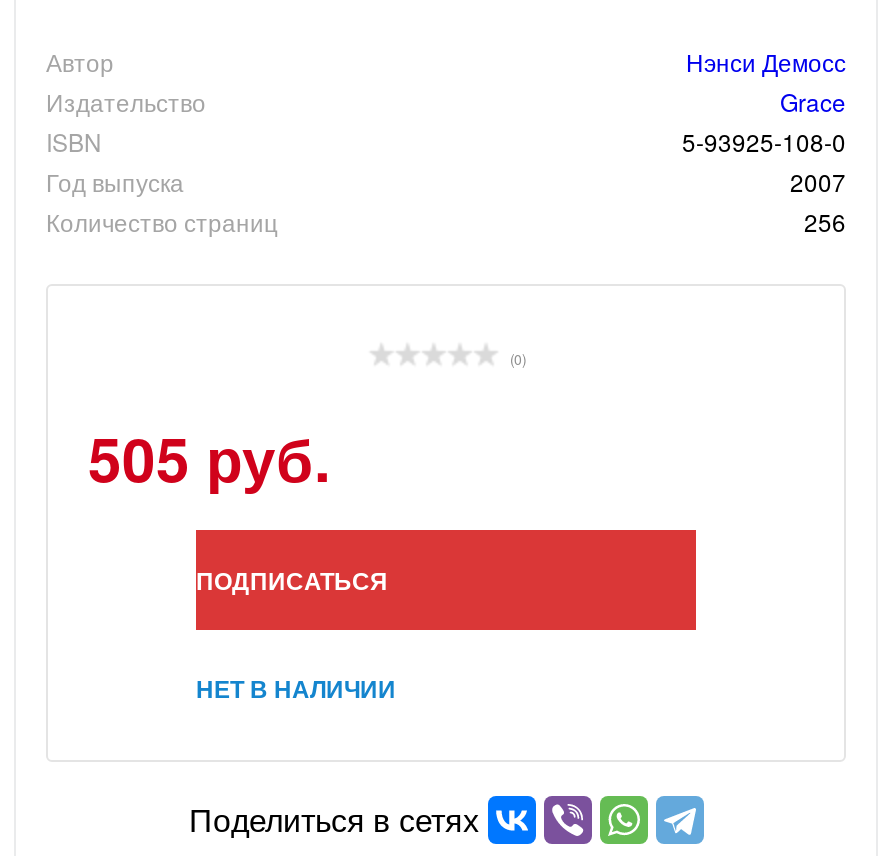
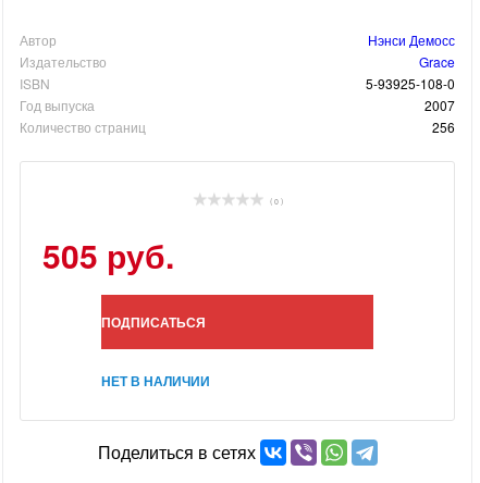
[510,349,526,369] (0) -> [270,196,283,207] ( 0 )

